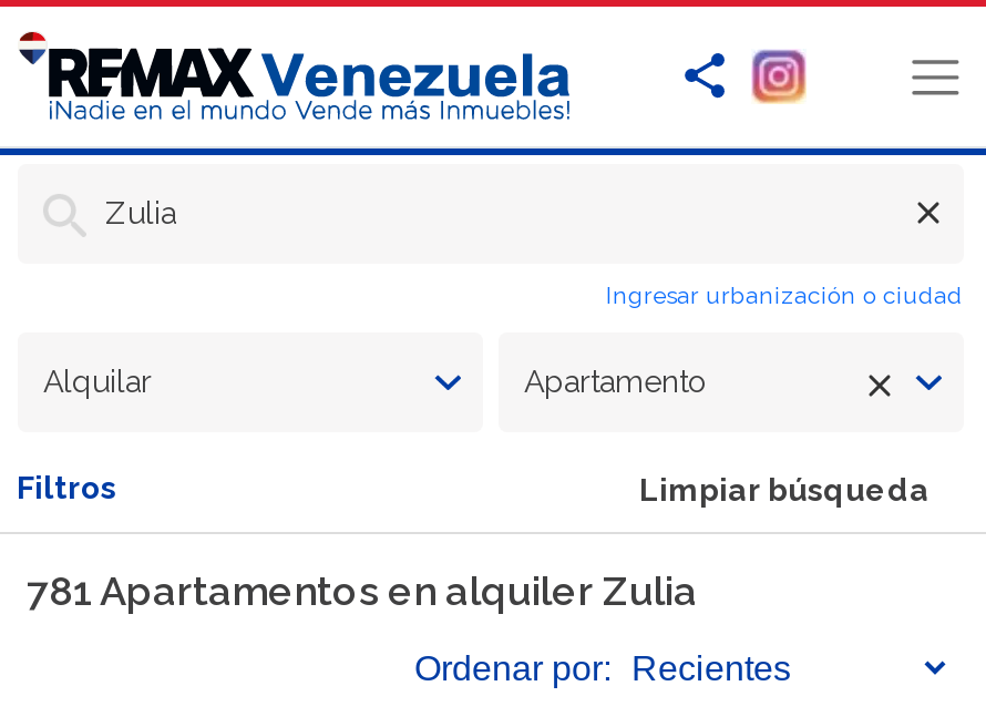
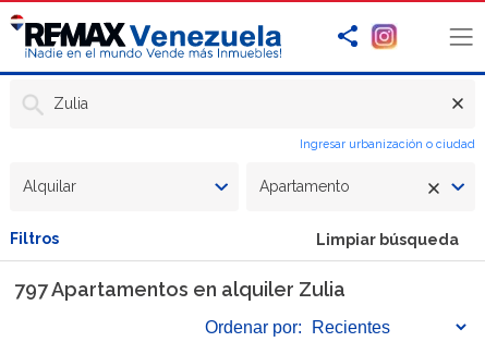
[27,569,698,615] 781 Apartamentos en alquiler Zulia -> [14,278,345,301] 797 Apartamentos en alquiler Zulia

